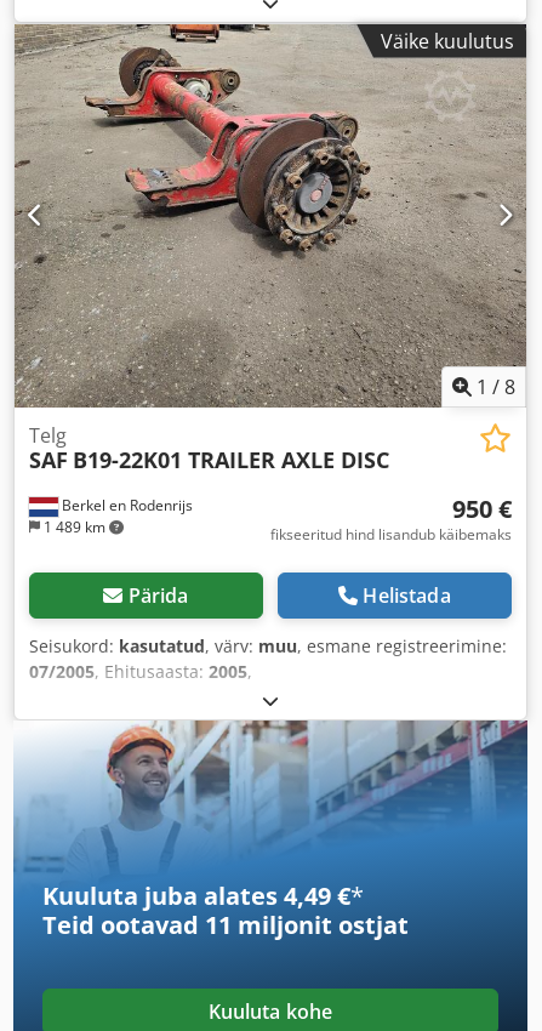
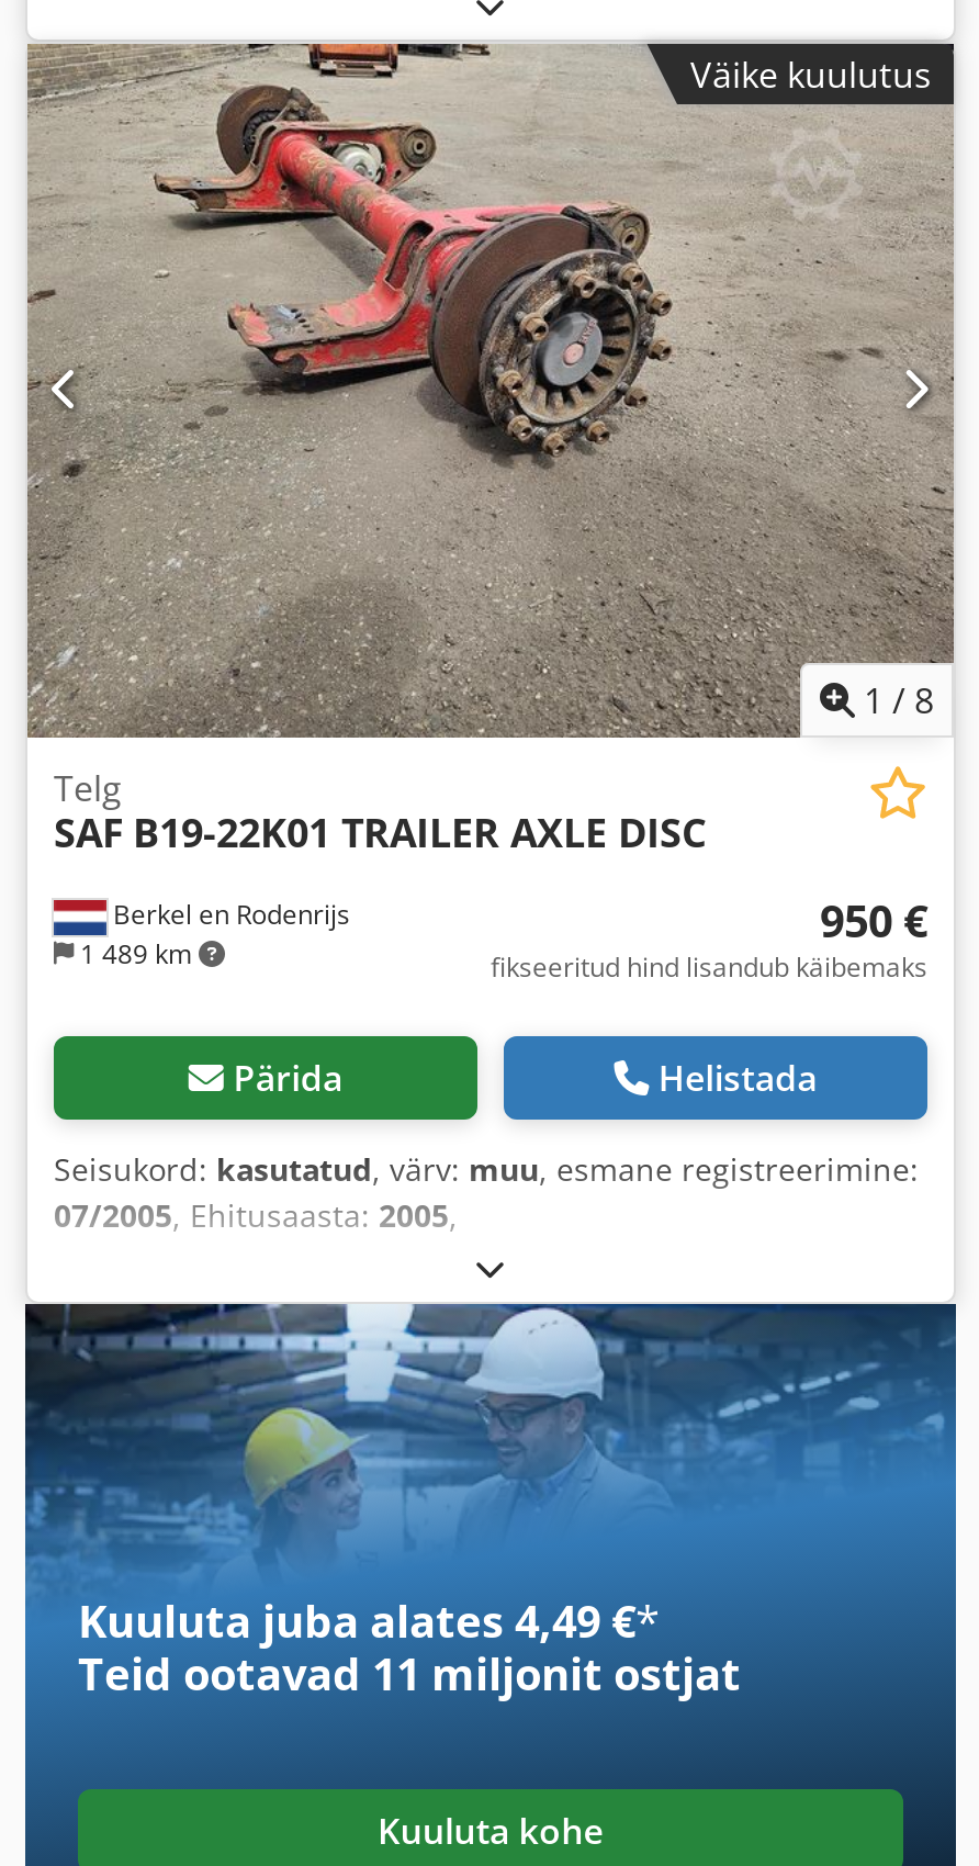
[13,719,529,865] [image] -> [23,1302,958,1570] [image]

